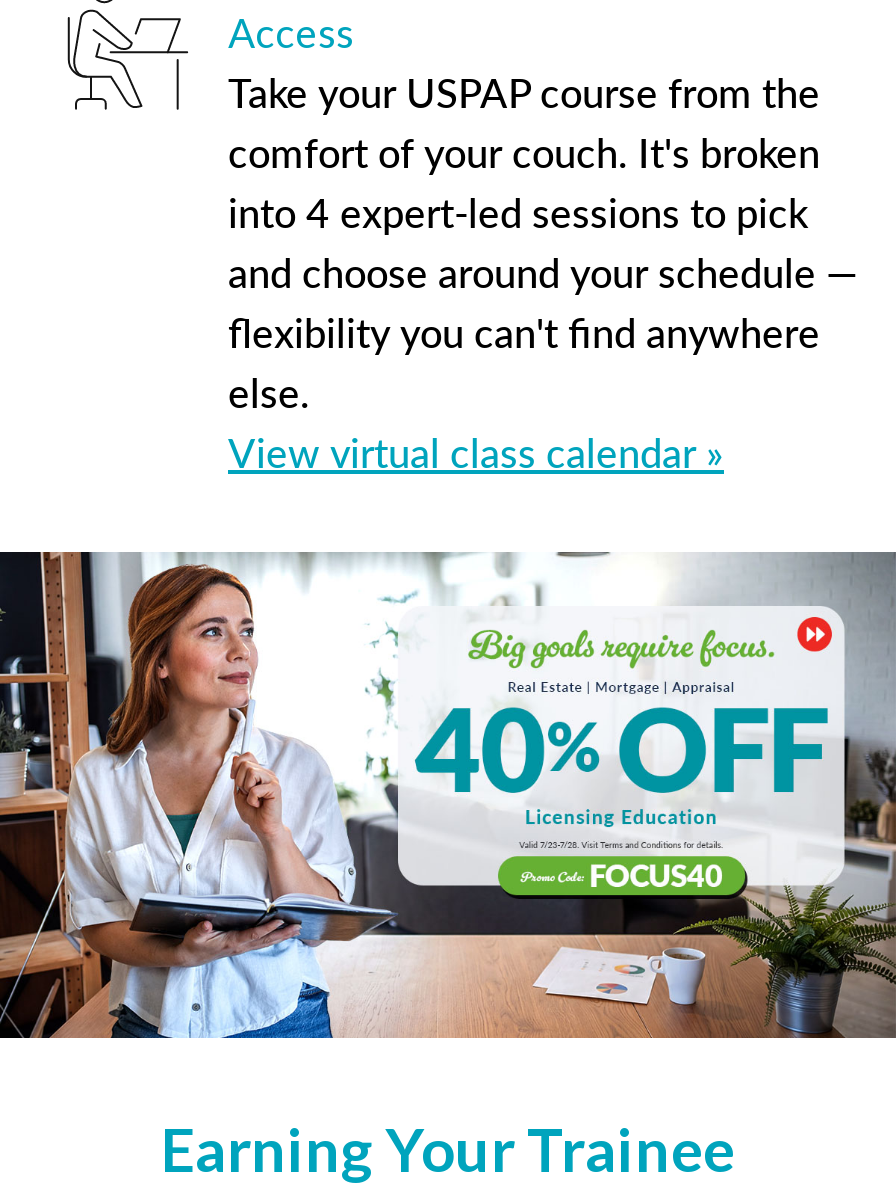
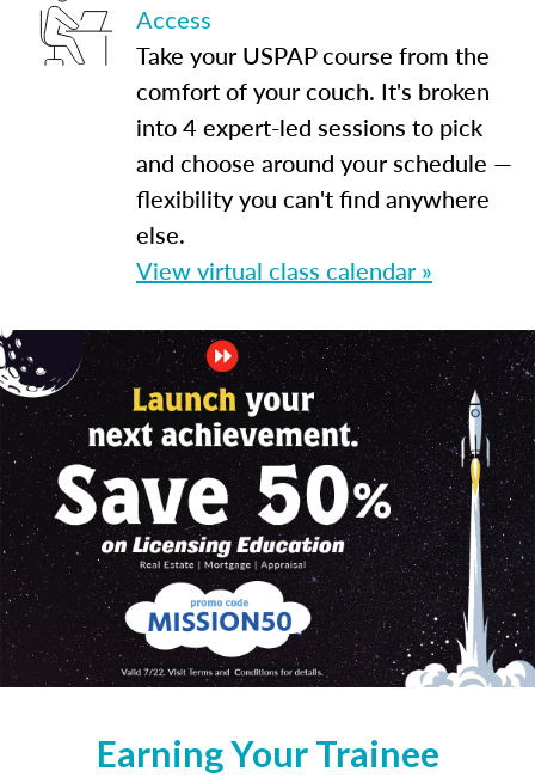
[6,550,890,1040] [image] -> [4,329,531,689] [image]

